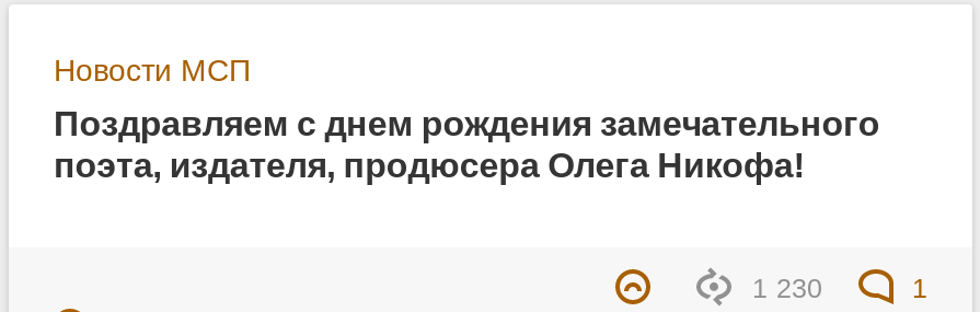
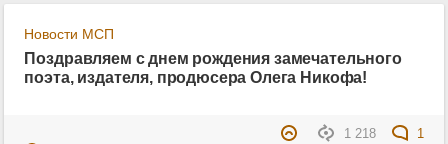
[743,274,822,305] 1 230 -> [339,127,375,141] 1 218

